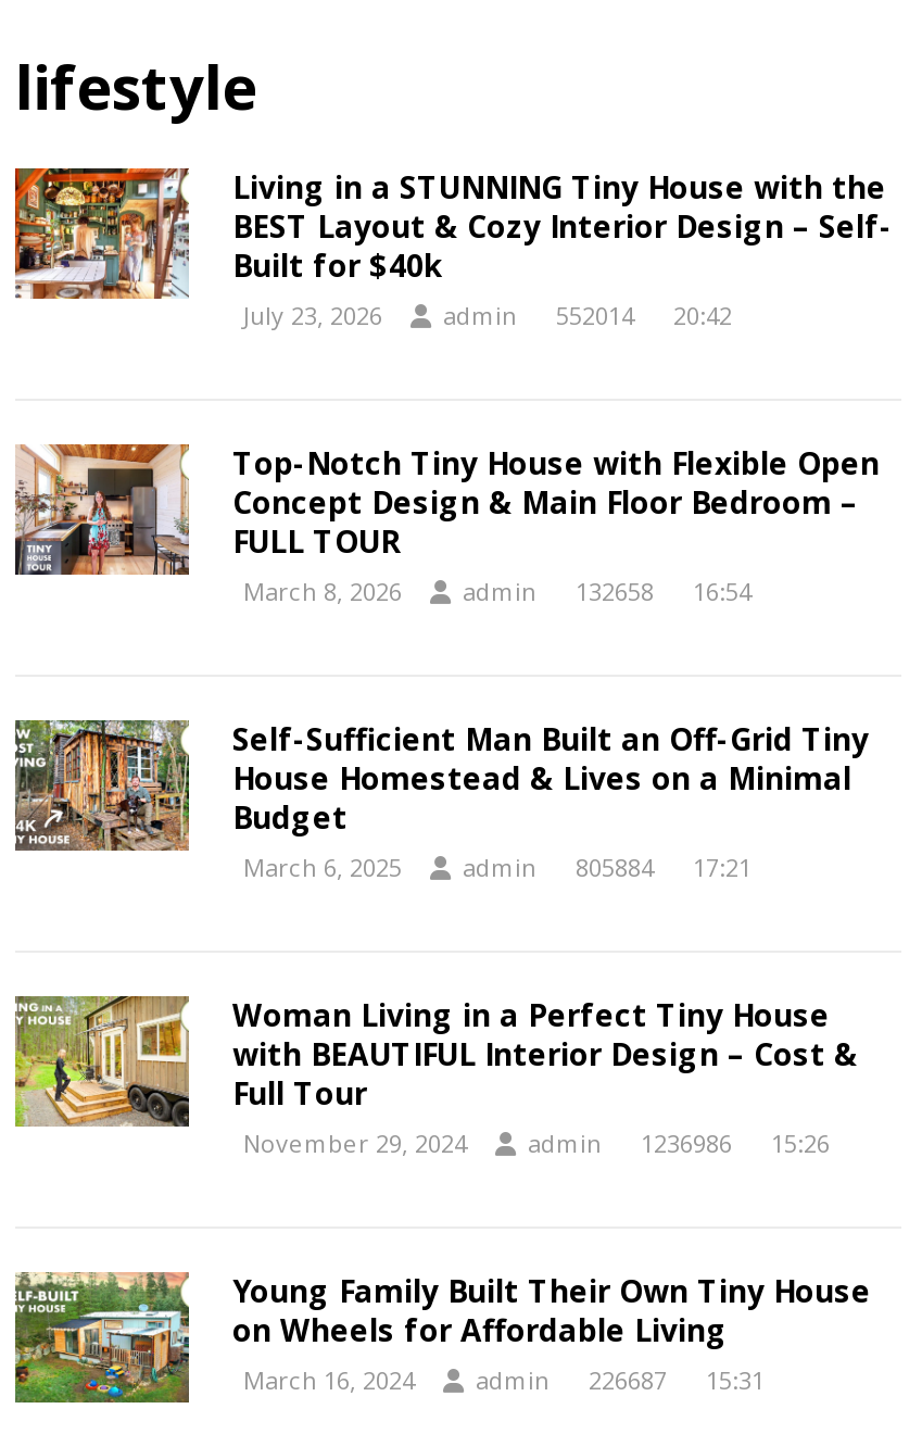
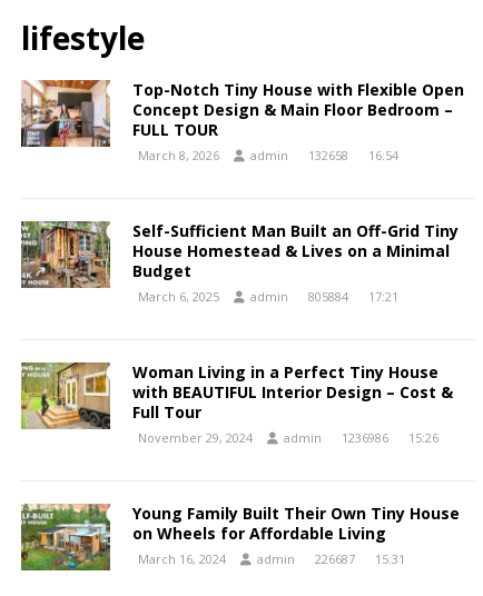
[13,166,893,331] [image] | Living in a STUNNING Tiny House with the | BEST Layout & Cozy Interior Design – Self- | Built for $40k | July 23, 2026 | admin | 552014 | 20:42 -> none

